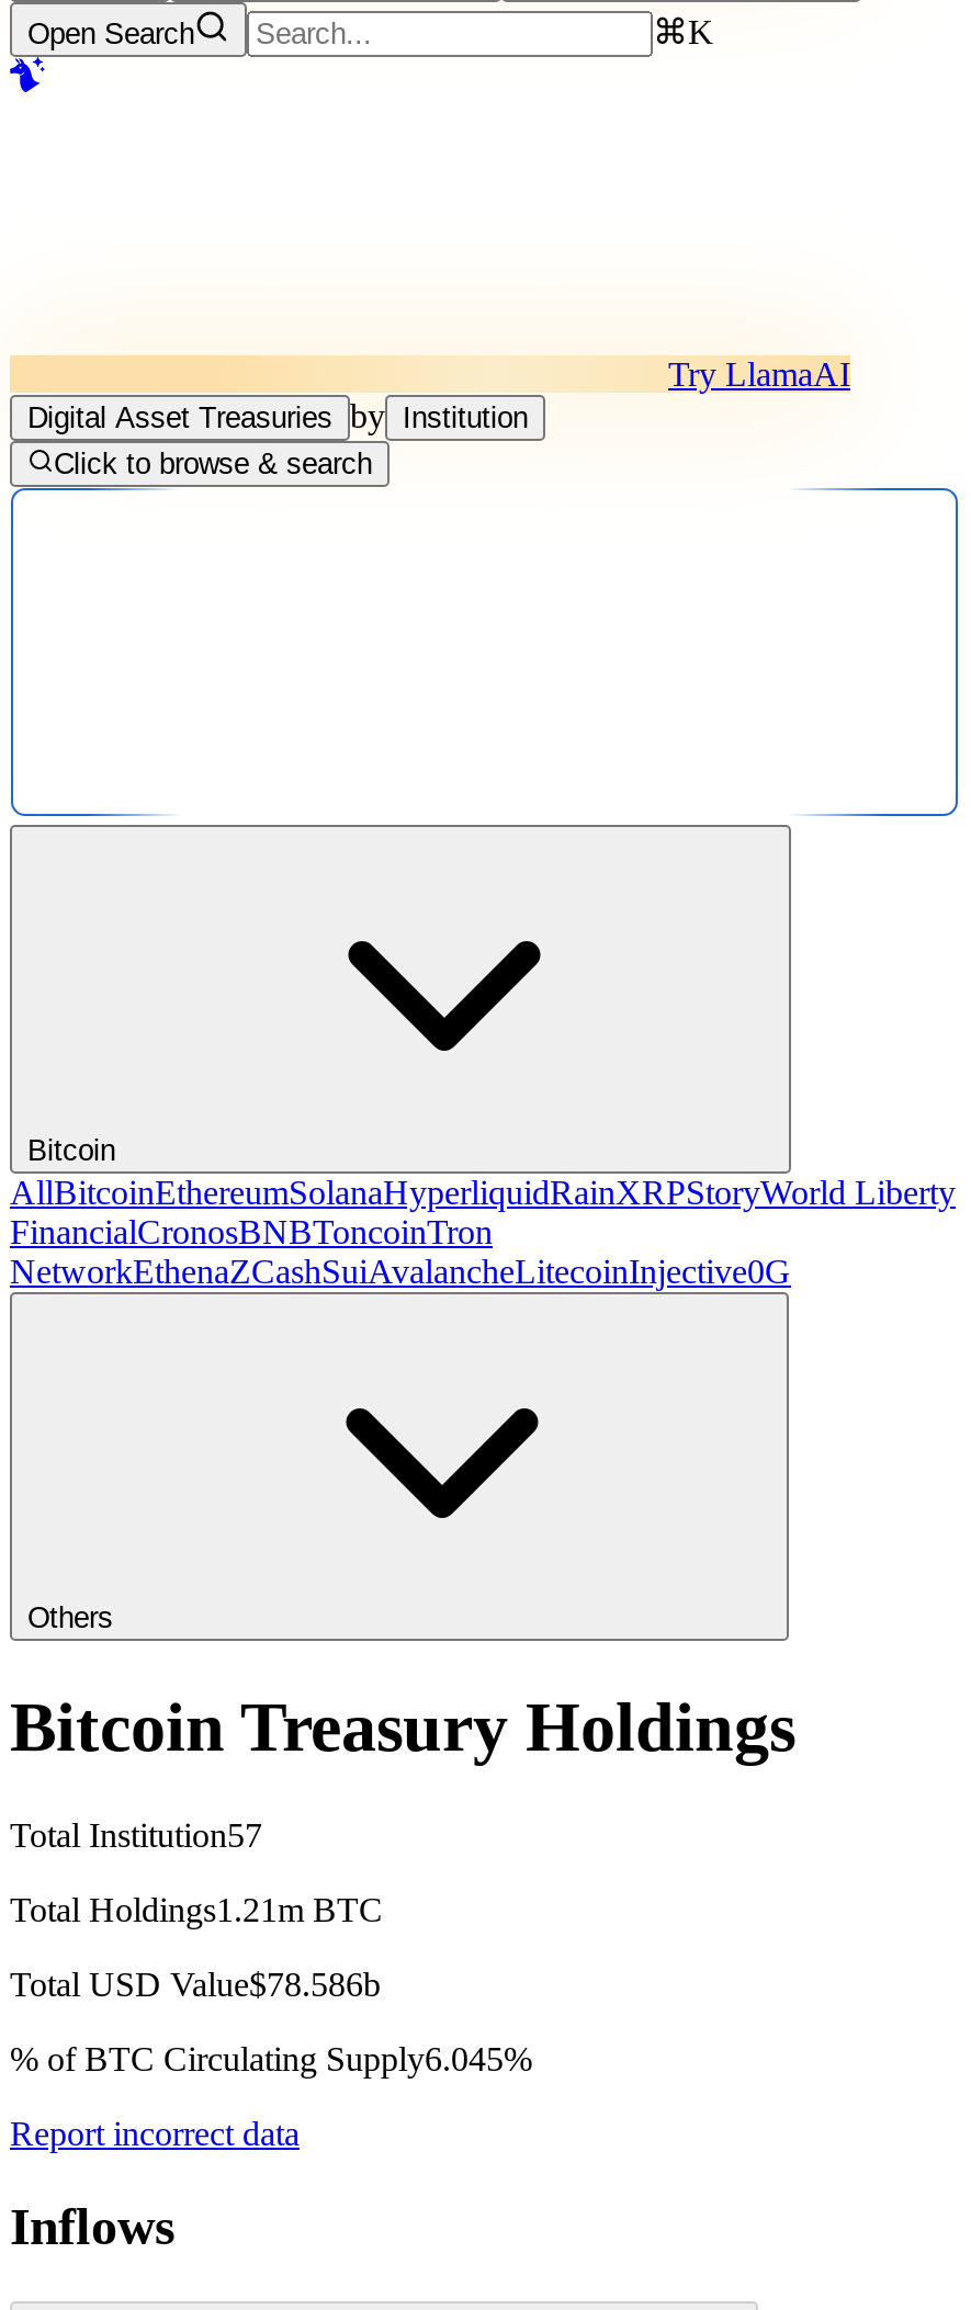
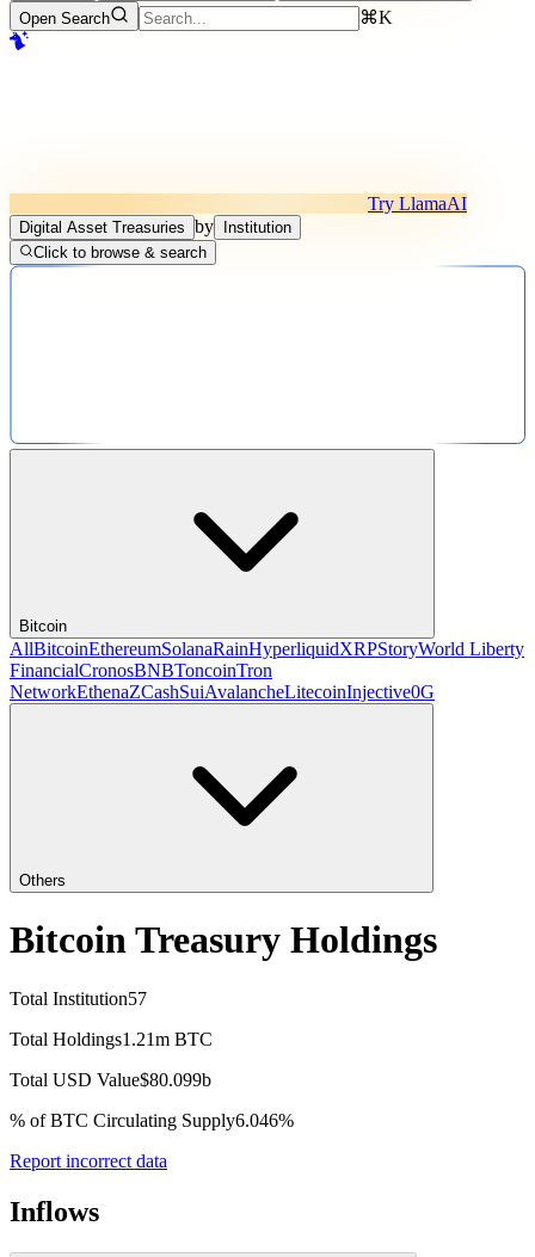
[10,1174,956,1211] AllBitcoinEthereumSolanaHyperliquidRainXRPStoryWorld Liberty -> [10,639,524,659] AllBitcoinEthereumSolanaRainHyperliquidXRPStoryWorld Liberty
[10,1965,381,2003] Total USD Value$78.586b -> [10,1069,211,1090] Total USD Value$80.099b
[10,2040,532,2077] % of BTC Circulating Supply6.045% -> [10,1110,294,1130] % of BTC Circulating Supply6.046%

